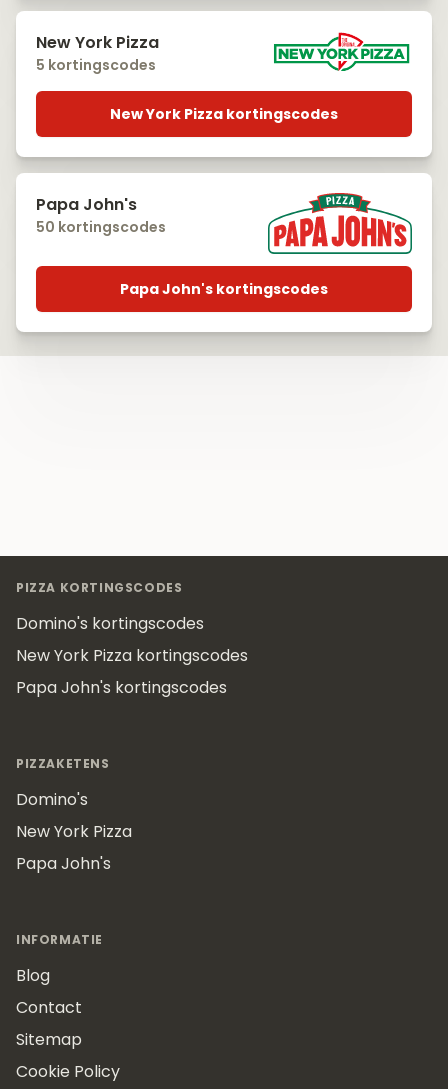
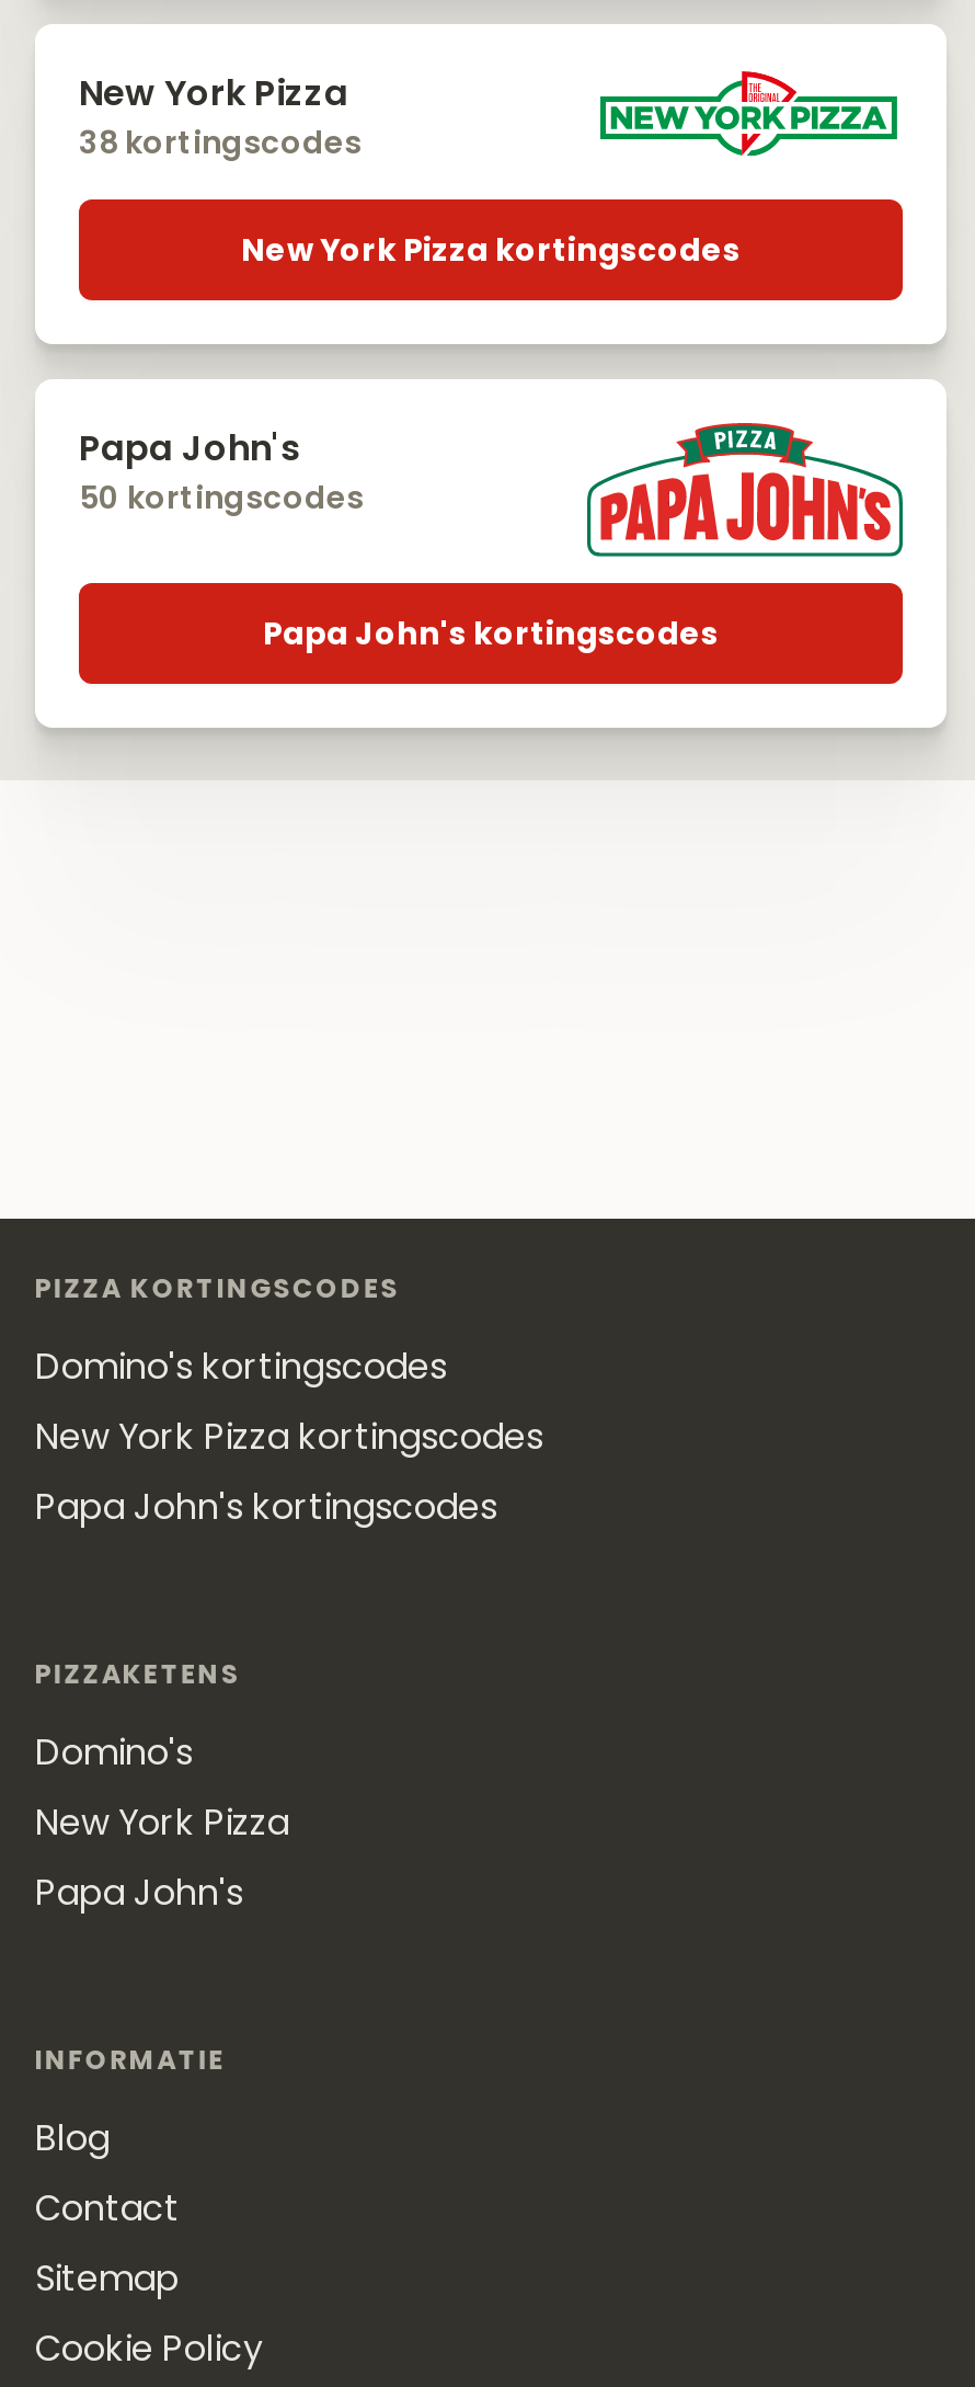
[36,55,156,75] 5 kortingscodes -> [79,121,362,164] 38 kortingscodes

